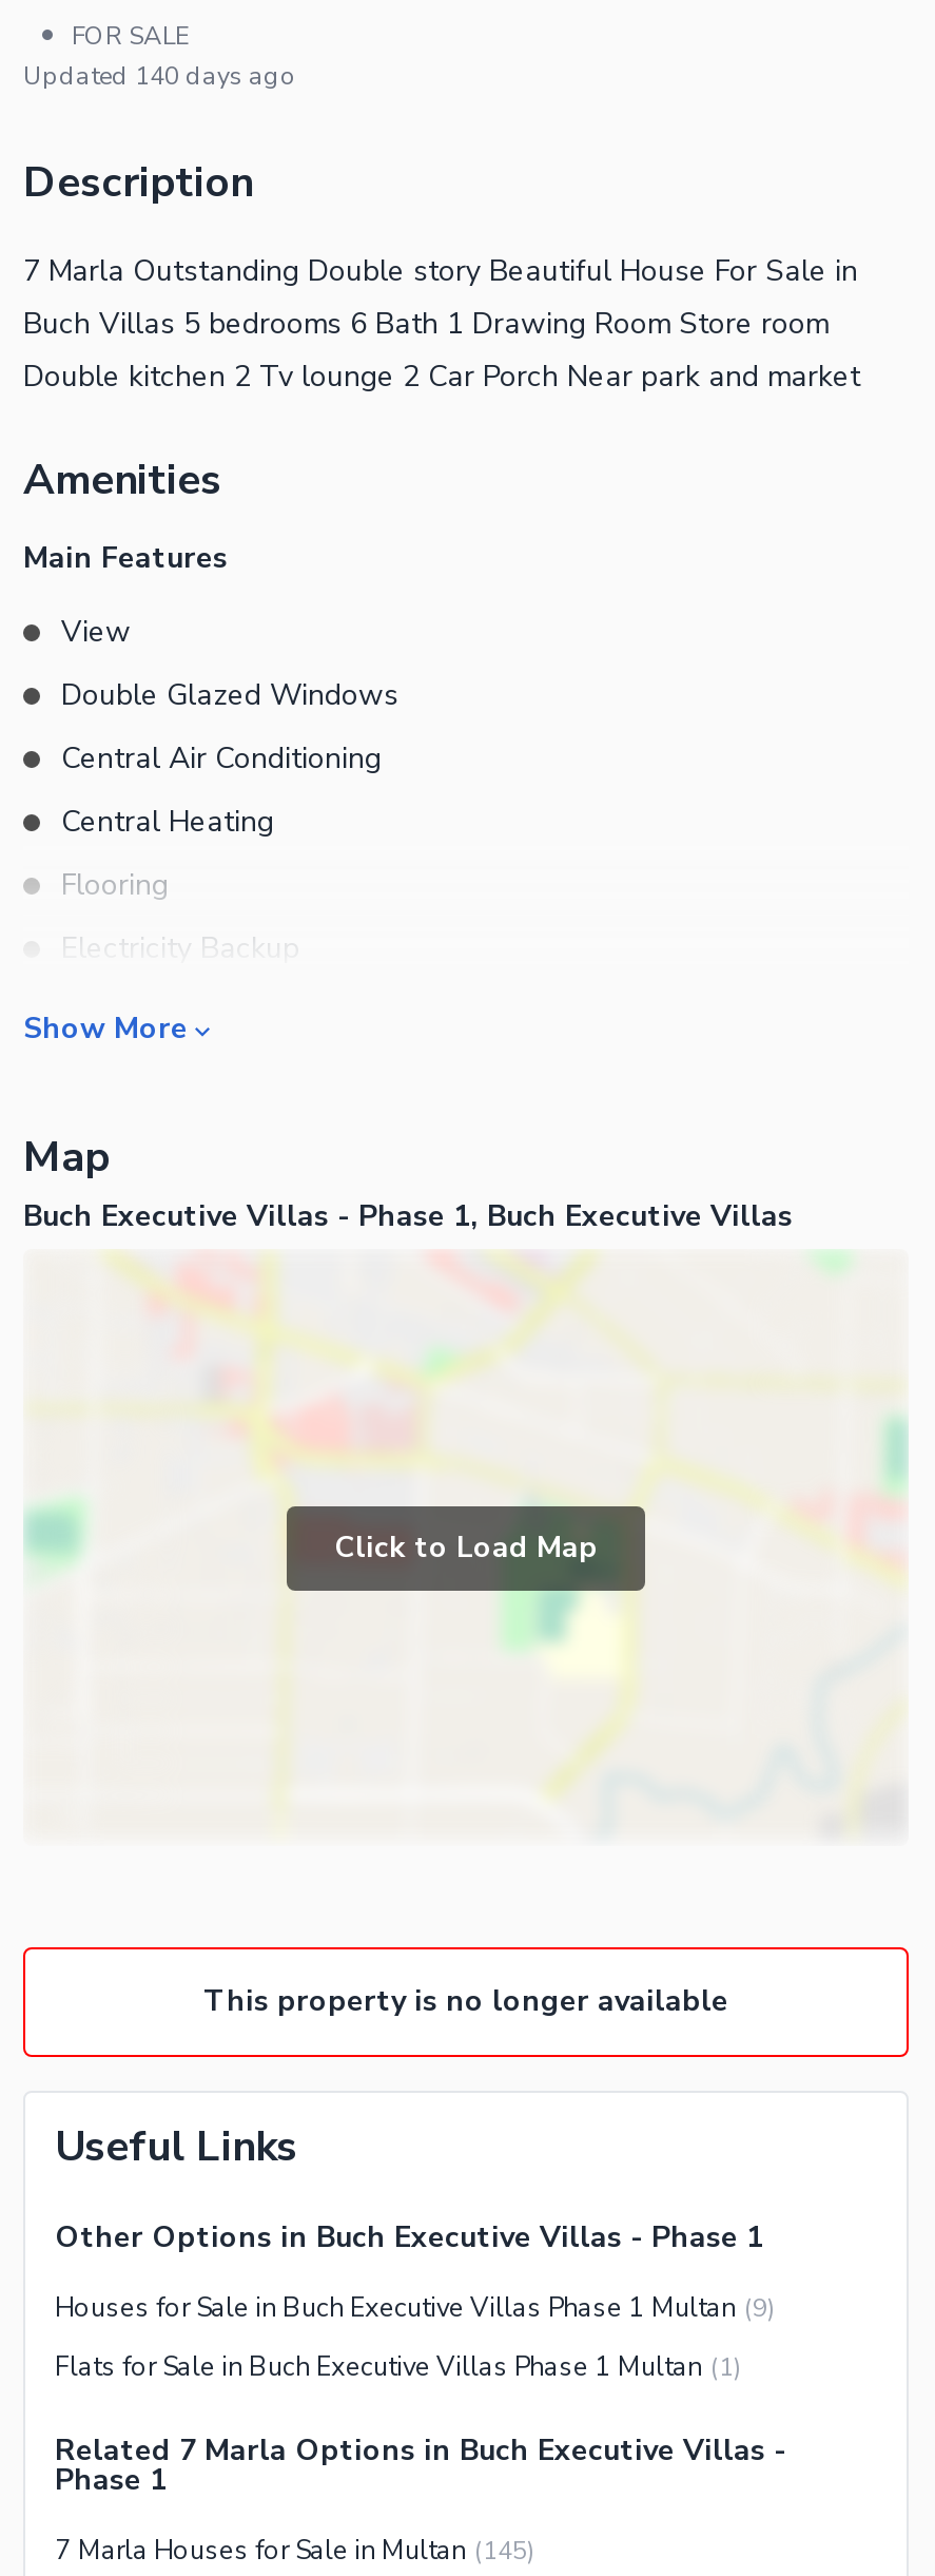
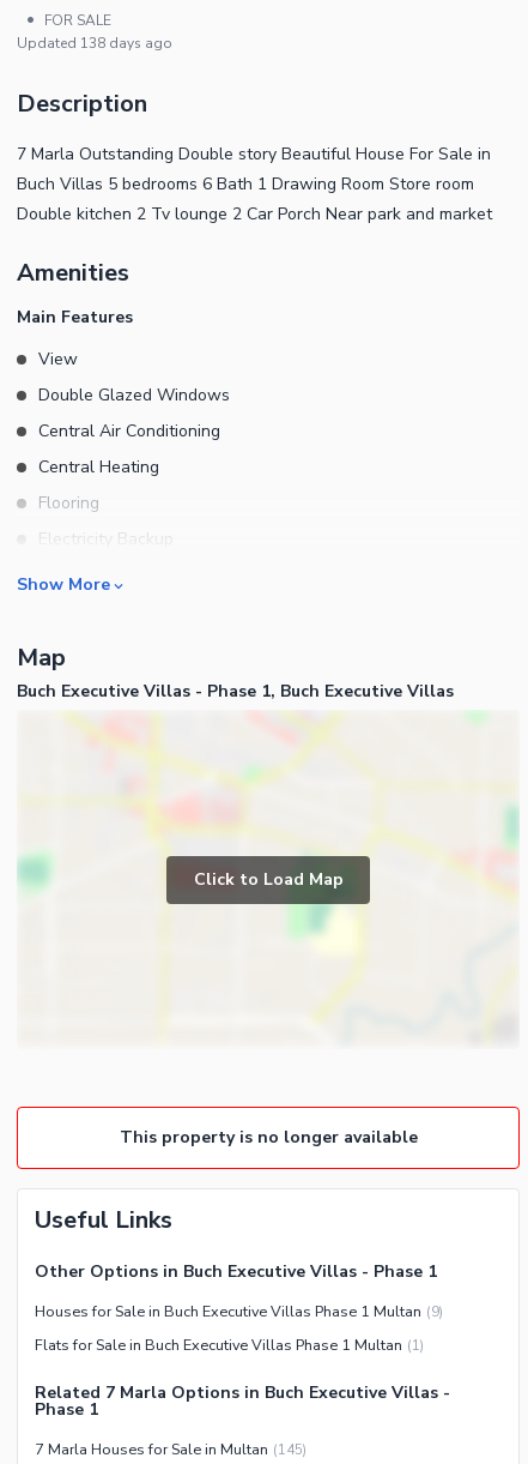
[23,59,297,93] Updated 140 days ago -> [17,34,172,53] Updated 138 days ago

